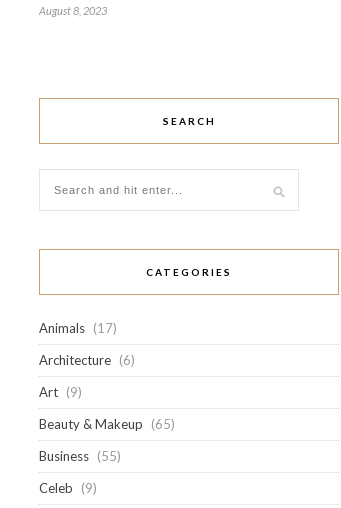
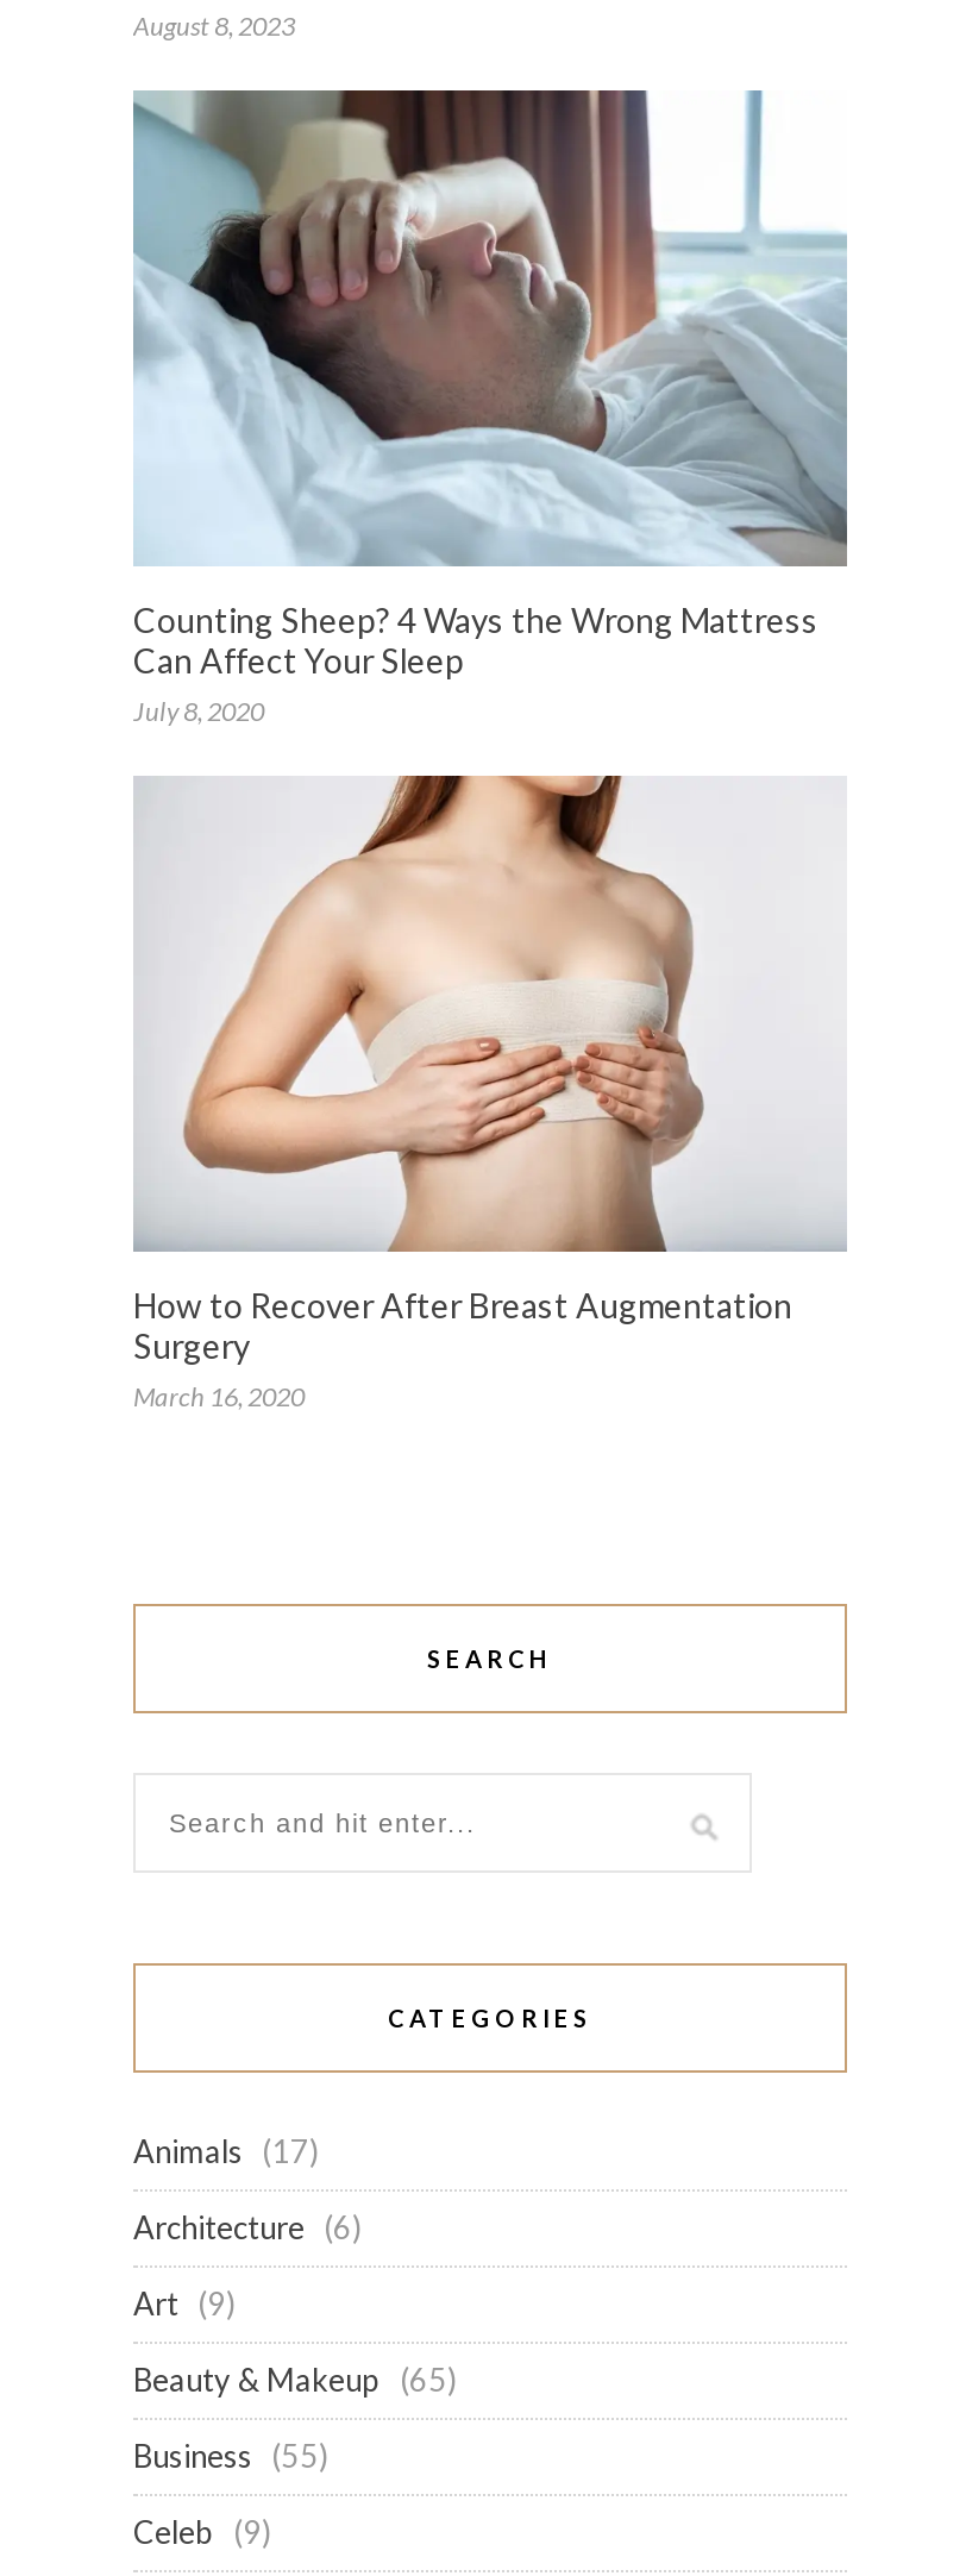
none -> [131,88,849,726] [image] | Counting Sheep? 4 Ways the Wrong Mattress | Can Affect Your Sleep | July 8, 2020
none -> [131,773,847,1411] [image] | How to Recover After Breast Augmentation | Surgery | March 16, 2020

